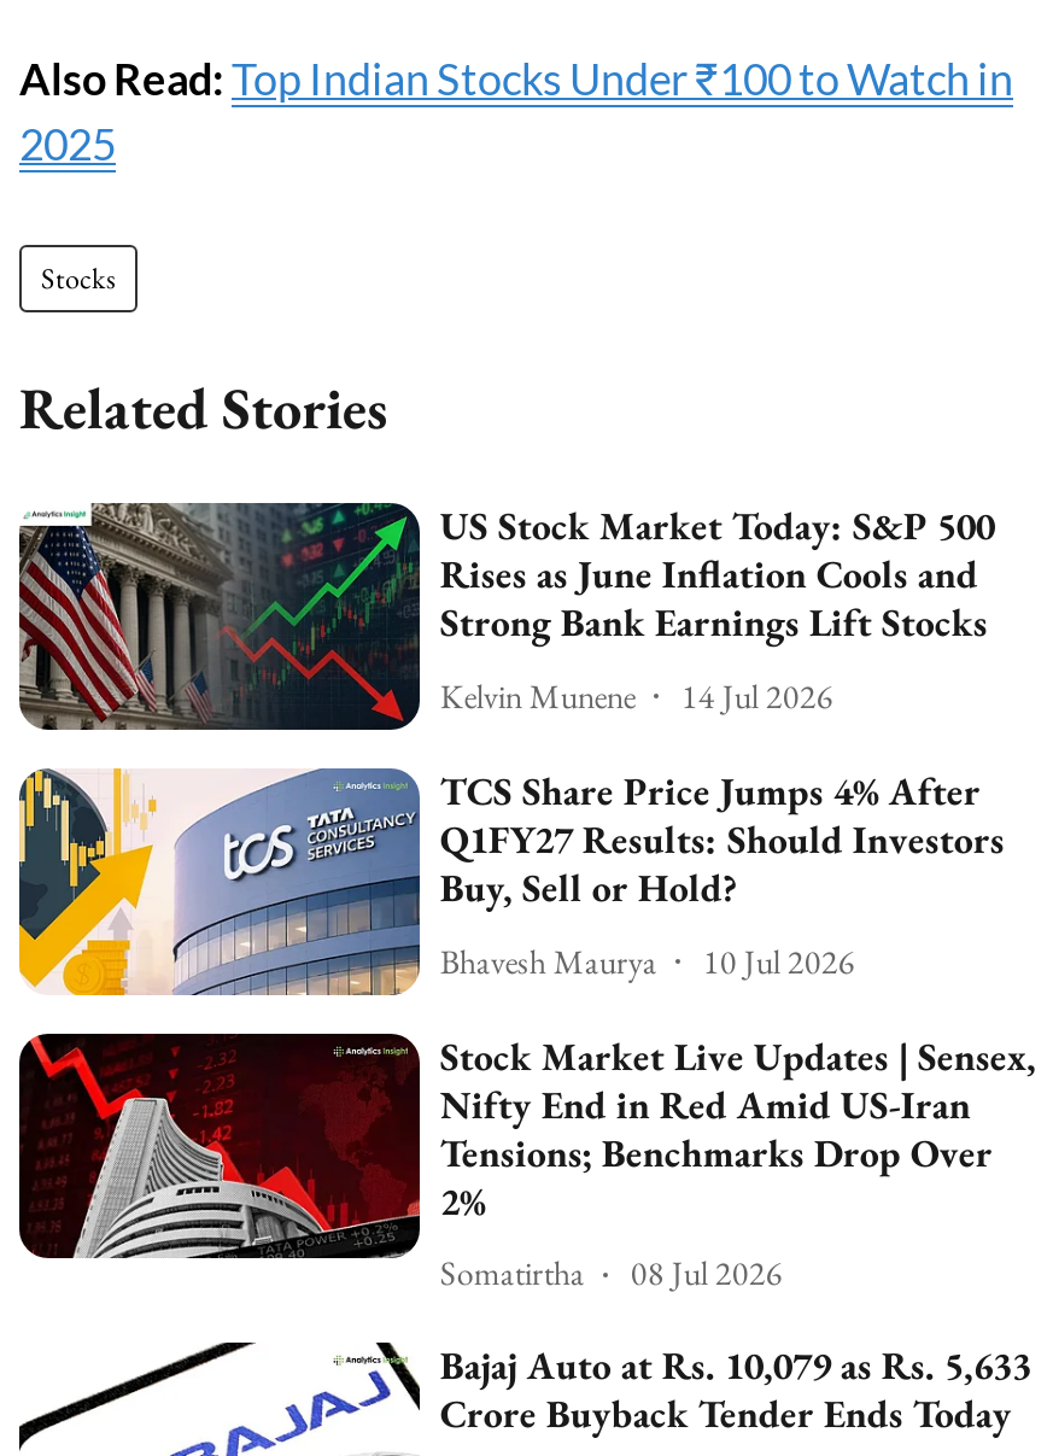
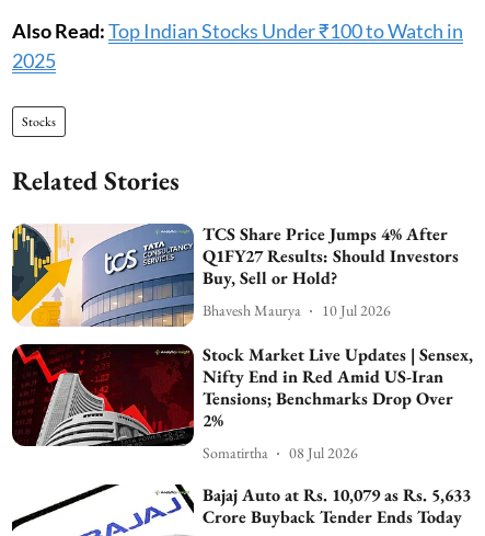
[17,499,995,731] [image] | US Stock Market Today: S&P 500 | Rises as June Inflation Cools and | Strong Bank Earnings Lift Stocks | Kelvin Munene | 14 Jul 2026 -> none

